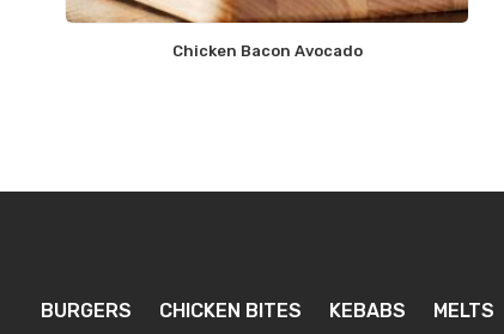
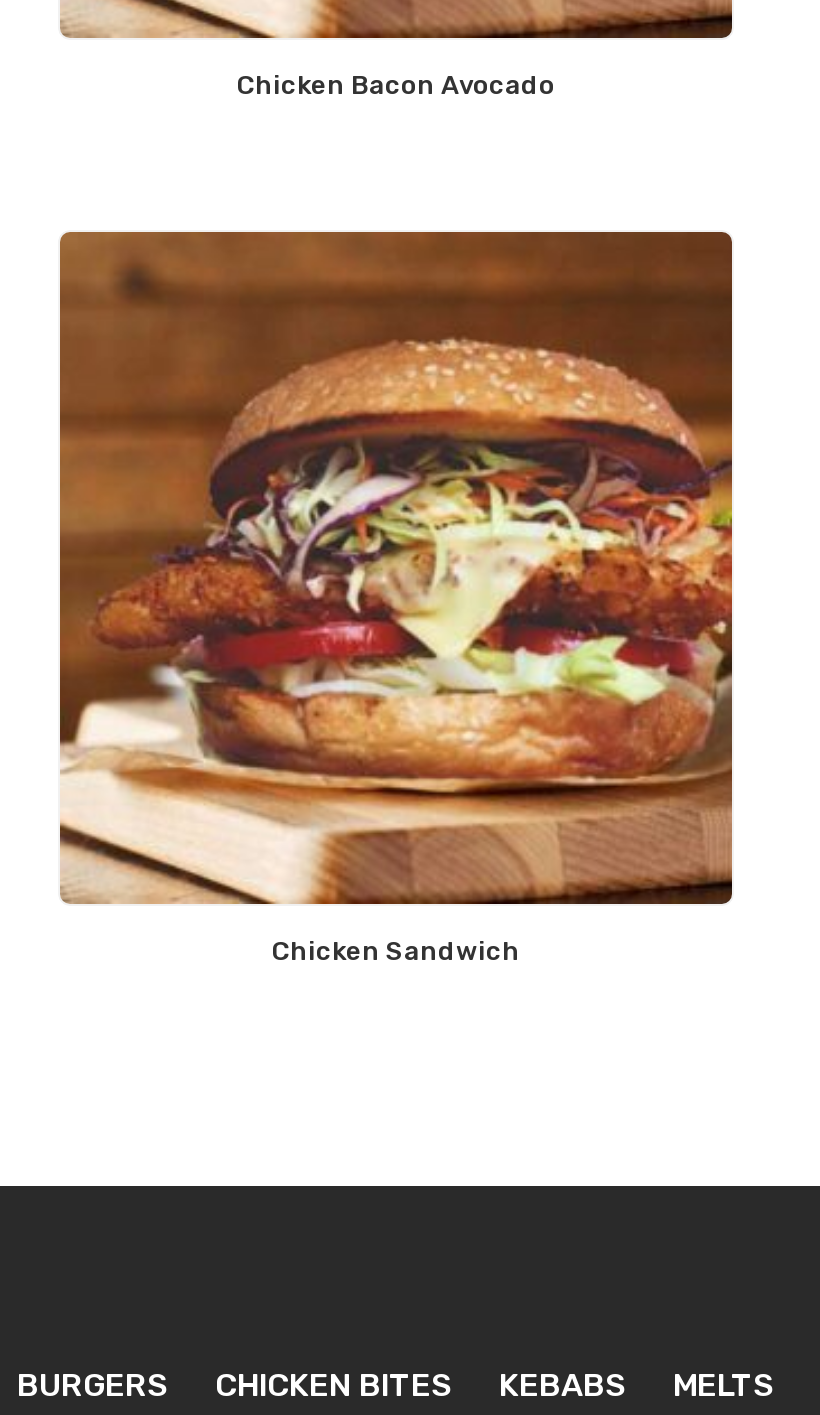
none -> [58,230,734,966] [image] | Chicken Sandwich

